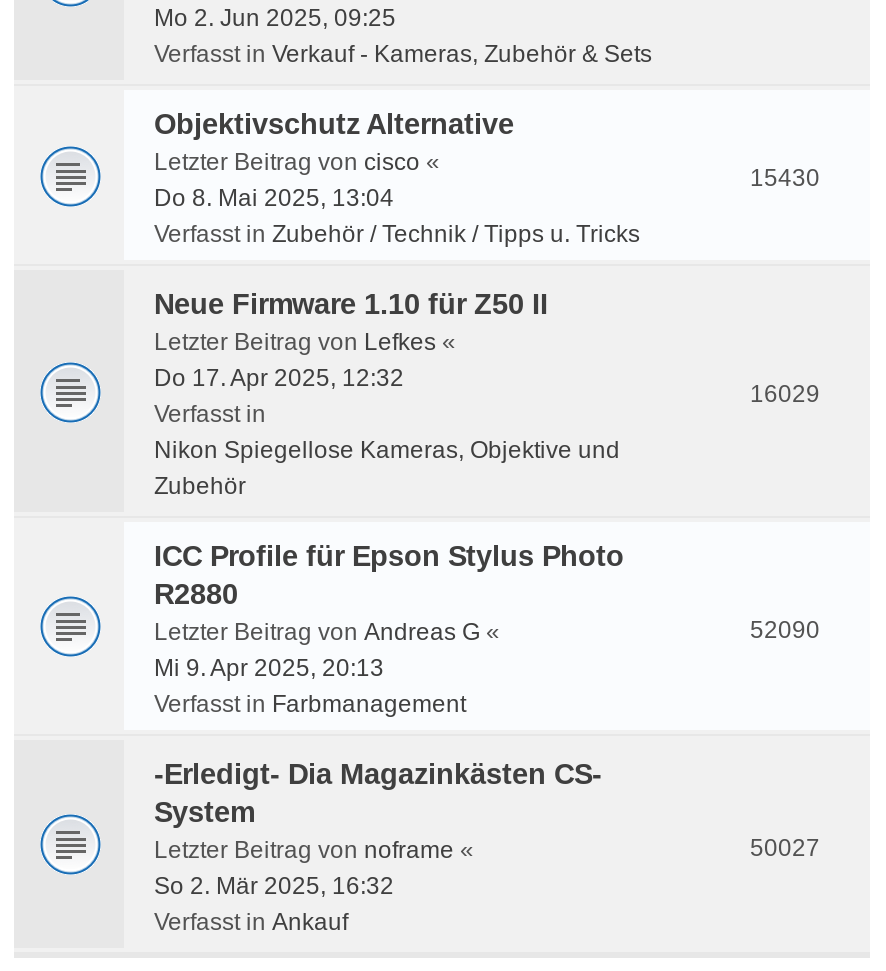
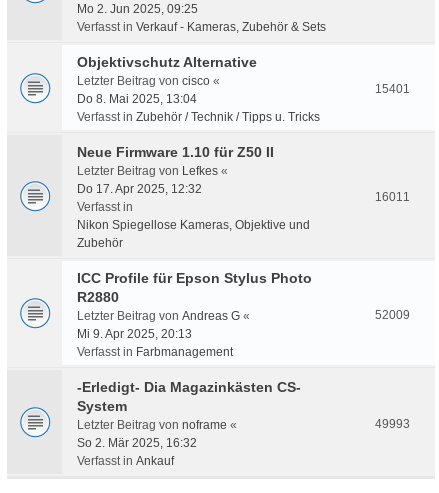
[750,164,820,192] 15430 -> [375,82,410,96] 15401
[750,380,820,408] 16029 -> [375,190,410,204] 16011
[750,616,820,644] 52090 -> [375,308,410,322] 52009
[750,834,820,862] 50027 -> [375,417,410,431] 49993

